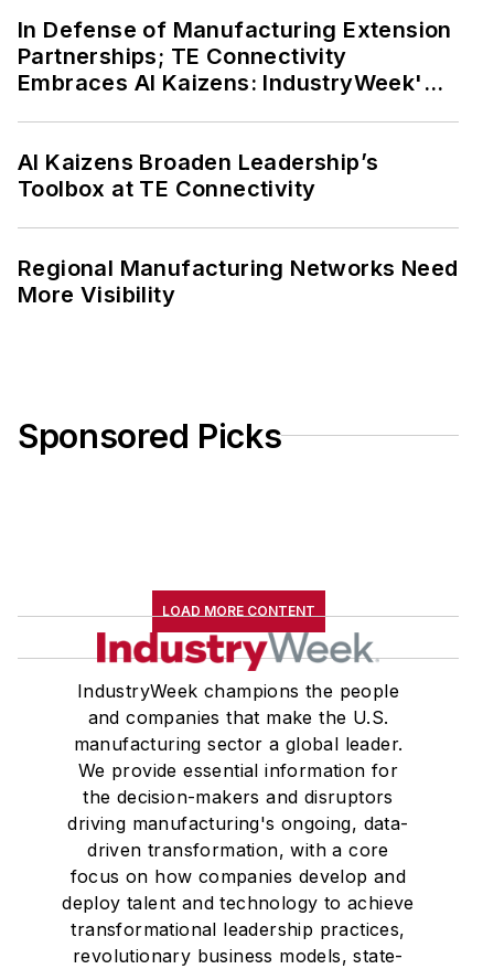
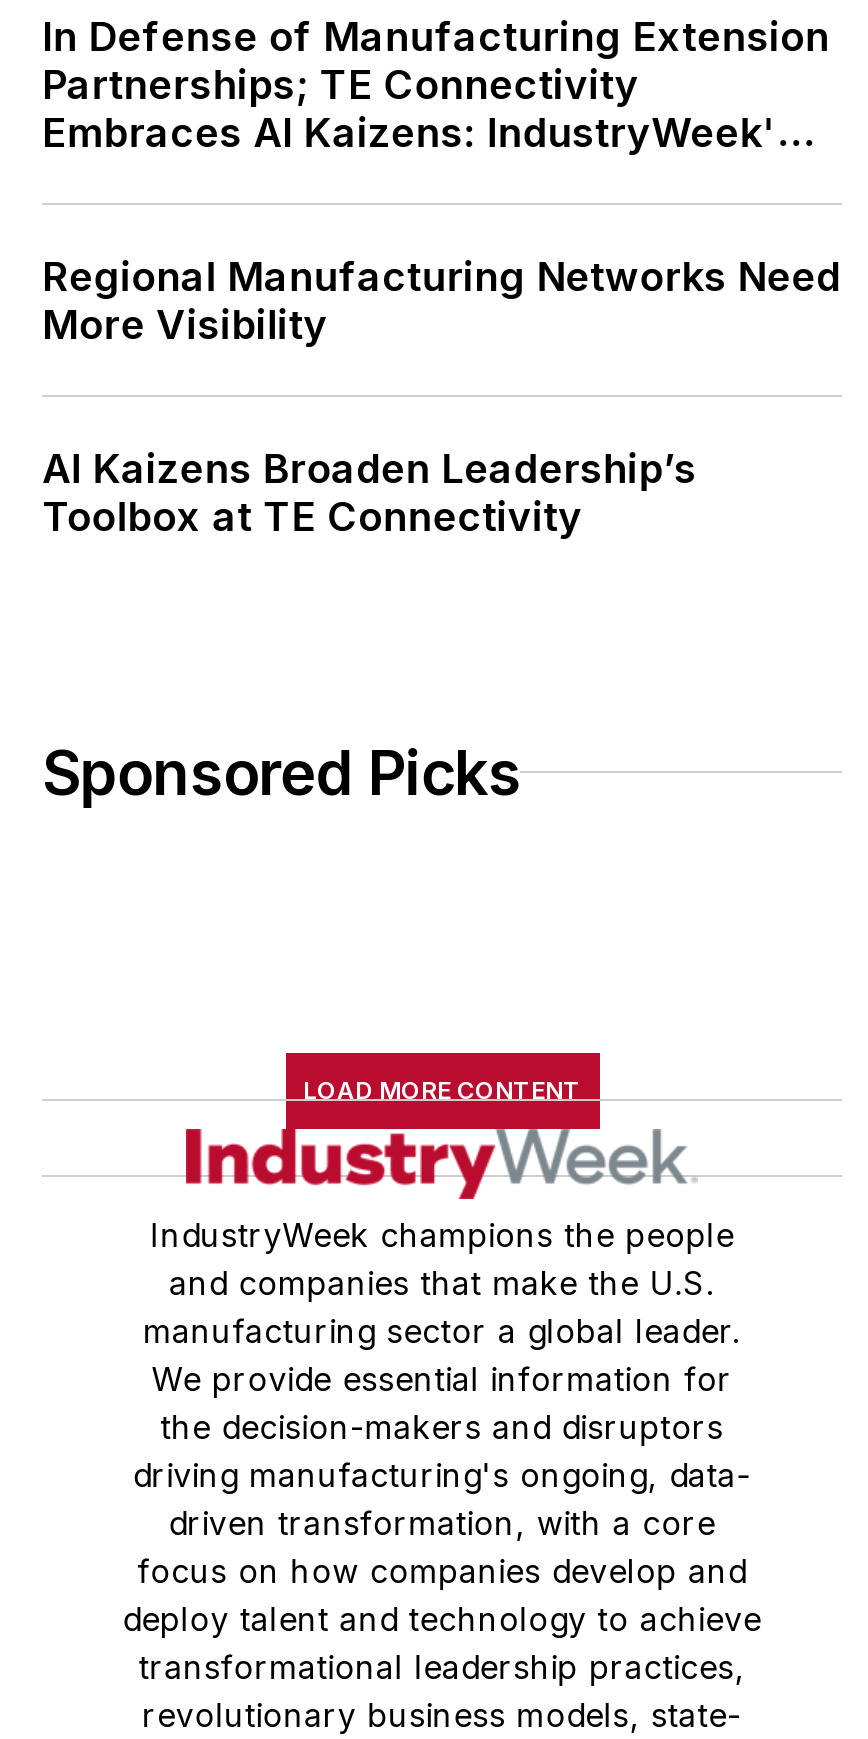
moved [18,148,379,201] -> [42,444,697,540]: AI Kaizens Broaden Leadership’s | Toolbox at TE Connectivity
moved [18,254,458,307] -> [42,252,841,348]: Regional Manufacturing Networks Need | More Visibility

